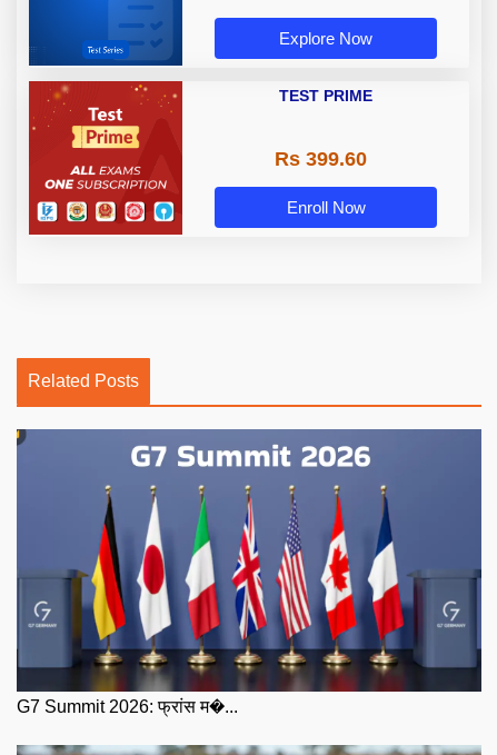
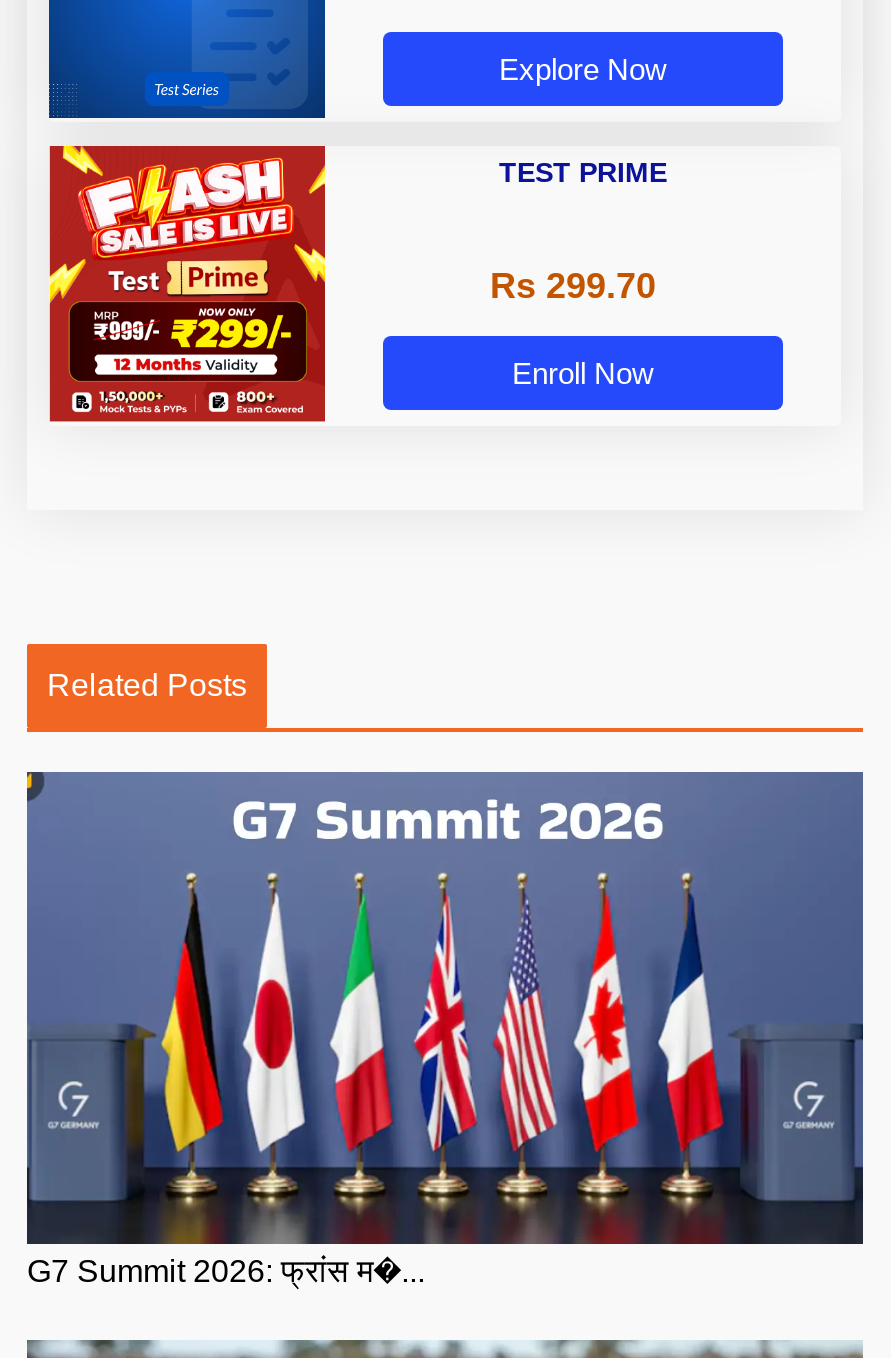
[28,80,183,229] [image] -> [47,144,327,416] [image]
[274,148,366,170] Rs 399.60 -> [490,266,656,306] Rs 299.70

